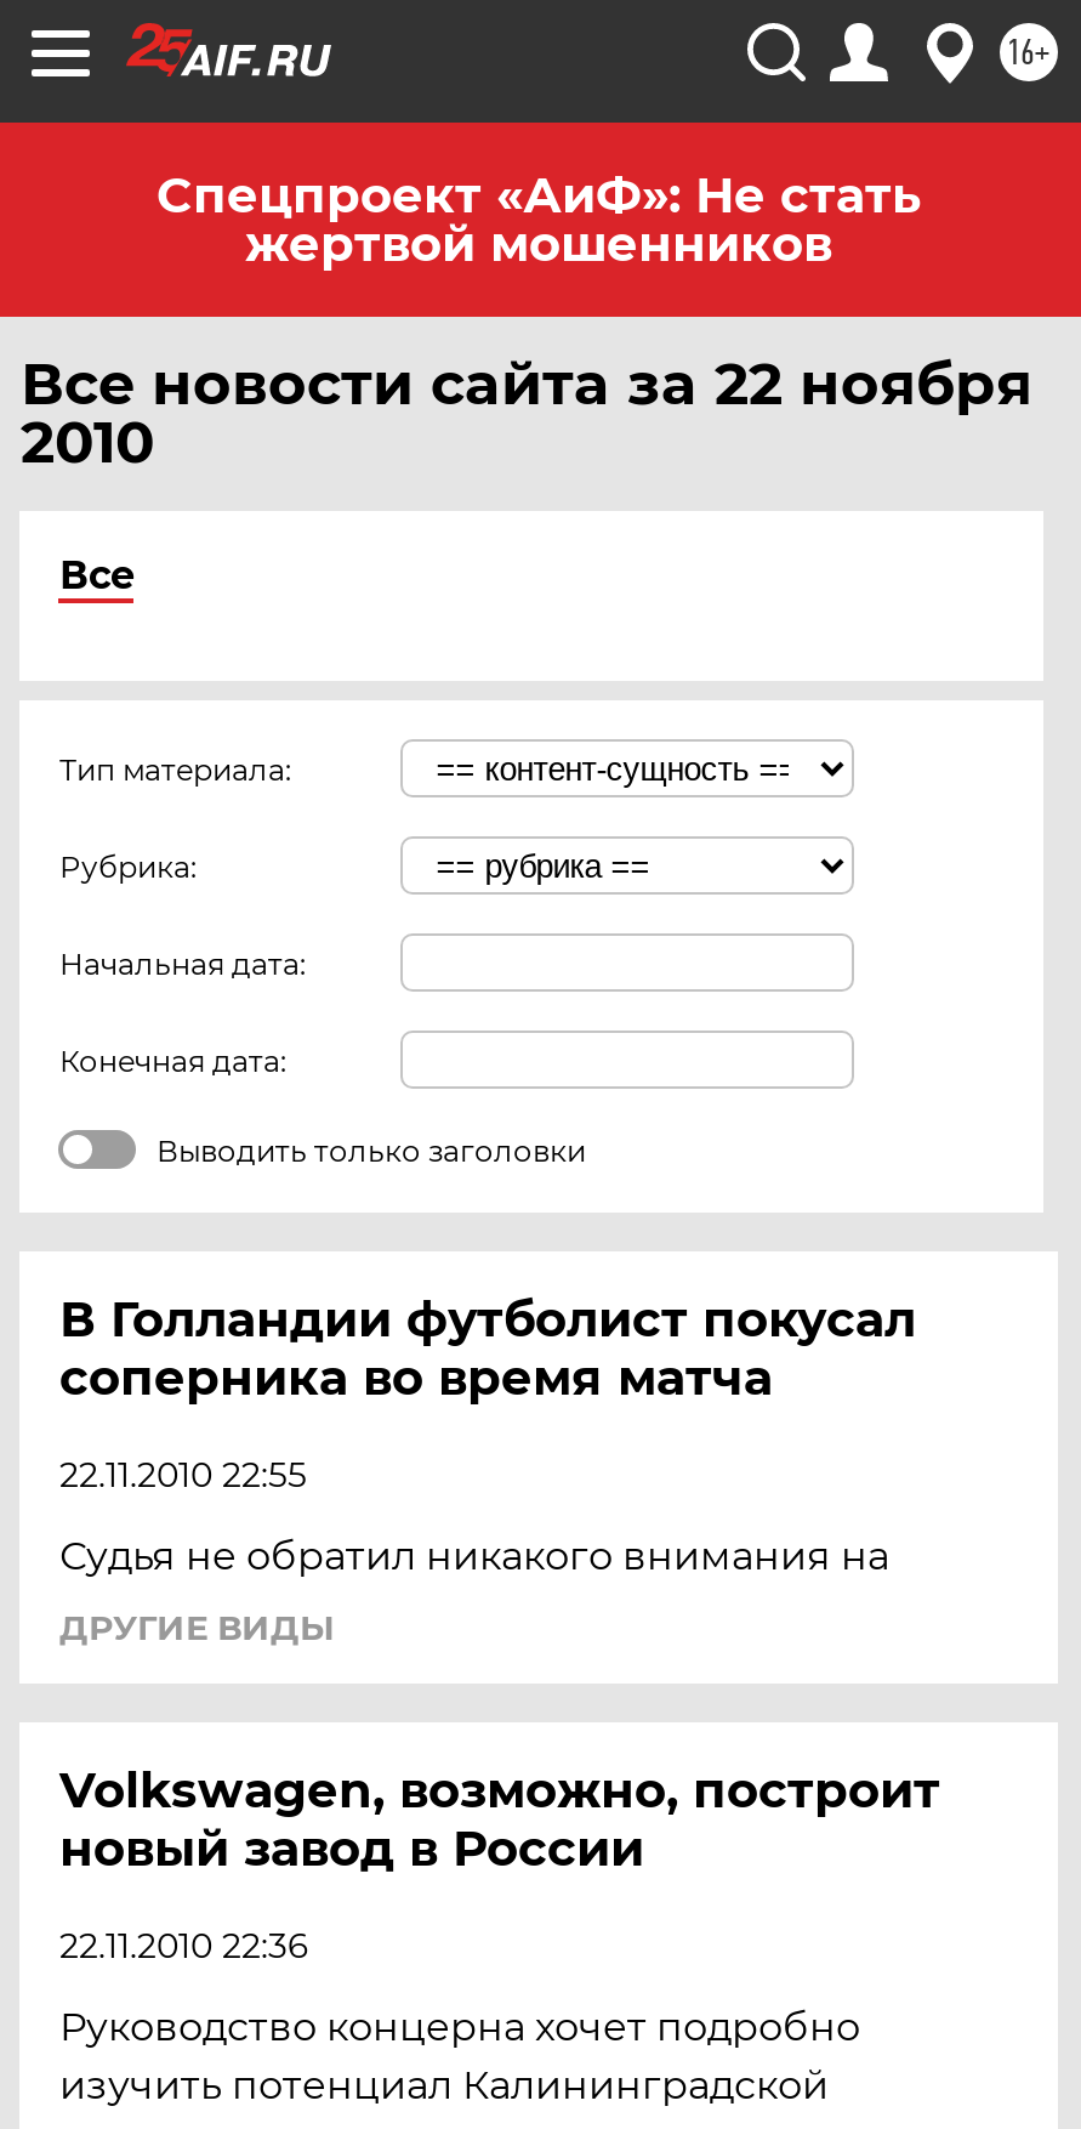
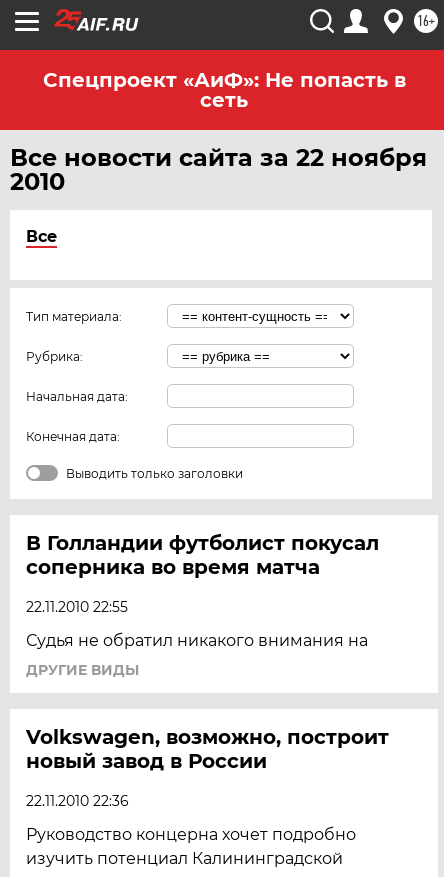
[157,166,921,273] Спецпроект «АиФ»: Не стать | жертвой мошенников -> [42,68,405,112] Спецпроект «АиФ»: Не попасть в | сеть

